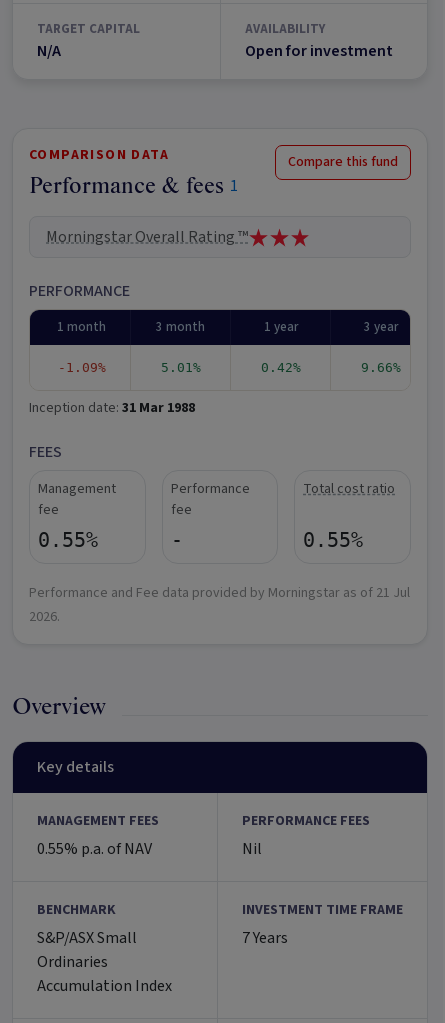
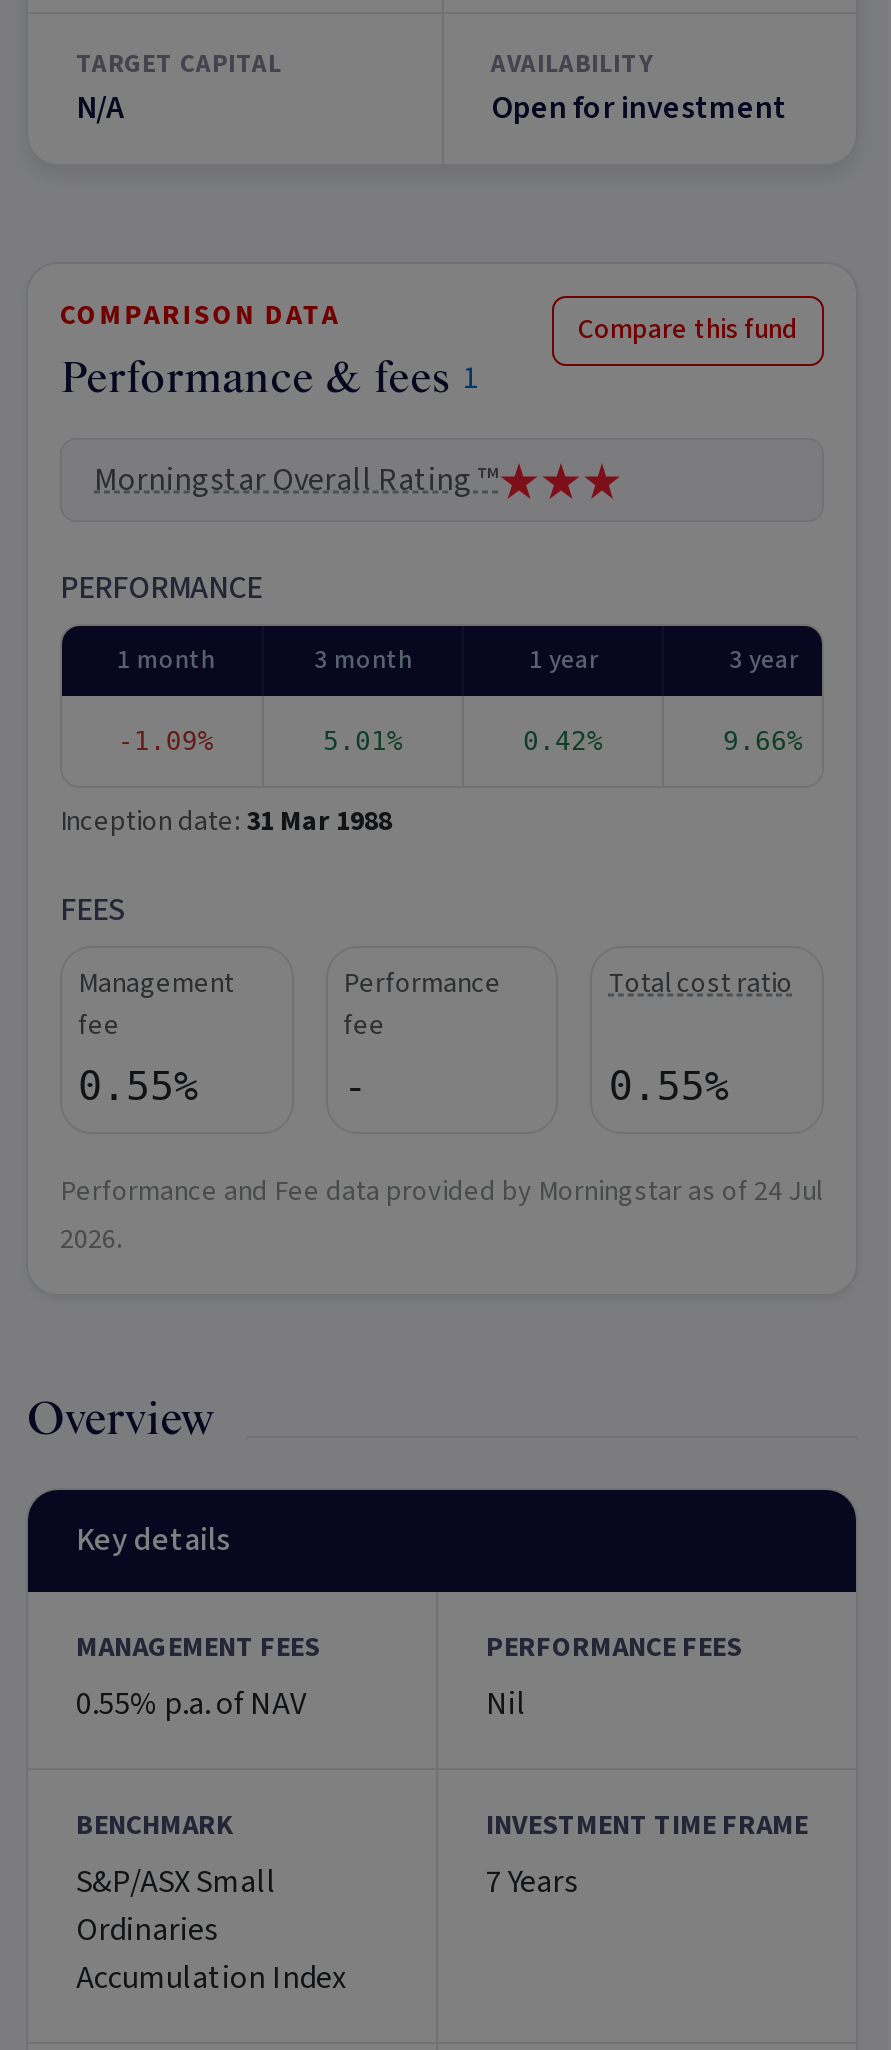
[29,583,410,603] Performance and Fee data provided by Morningstar as of 21 Jul -> [60,1172,822,1212] Performance and Fee data provided by Morningstar as of 24 Jul

